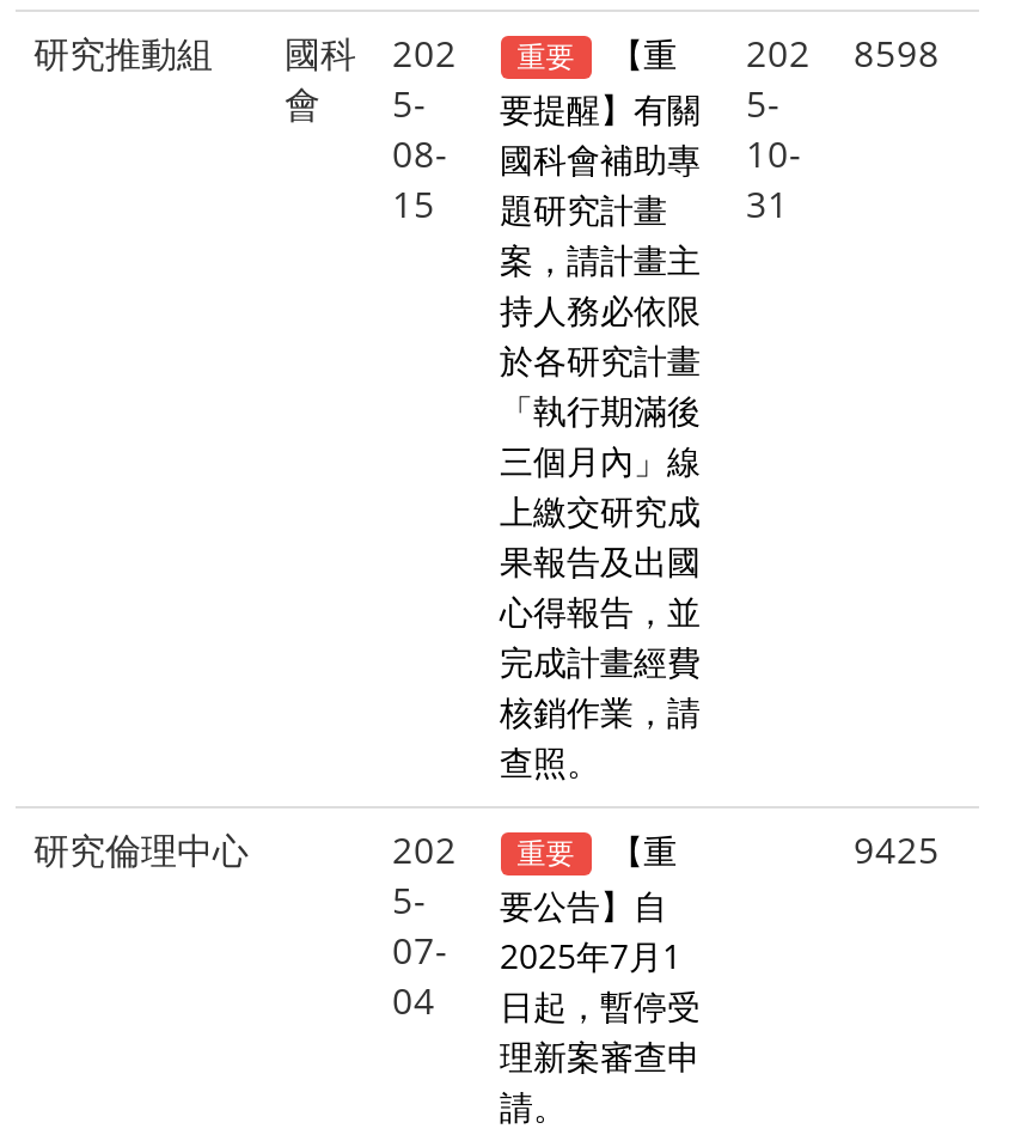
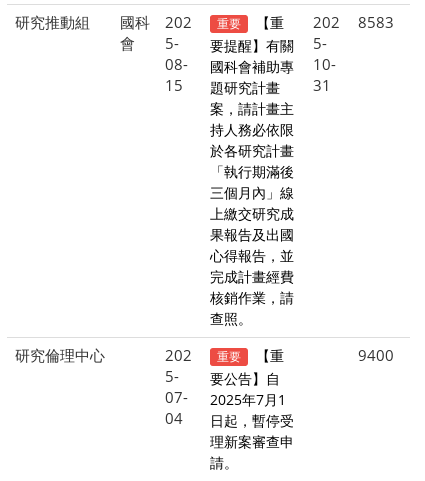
[33,28,940,76] 研究推動組 國科 202 重要 【重 202 8598 -> [14,12,393,32] 研究推動組 國科 202 重要 【重 202 8583
[854,824,940,872] 9425 -> [357,345,393,365] 9400

